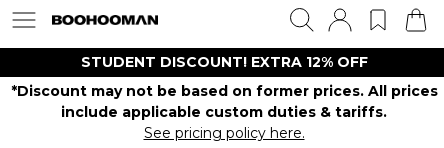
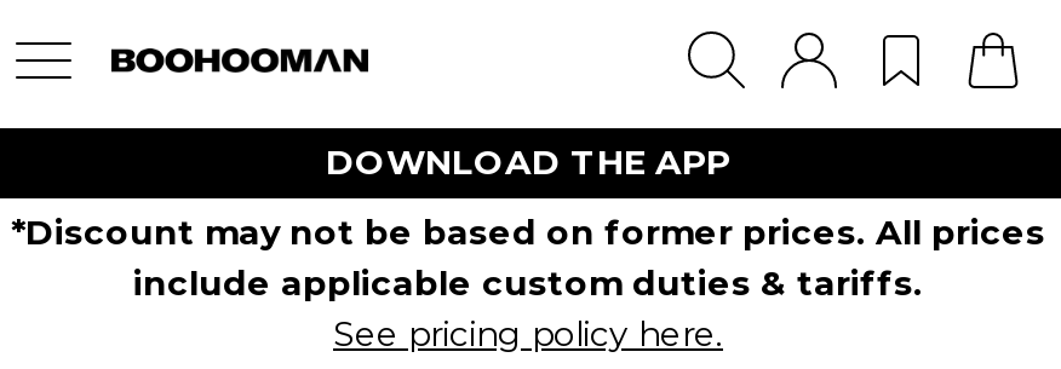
[80,53,367,71] STUDENT DISCOUNT! EXTRA 12% OFF -> [326,140,730,184] DOWNLOAD THE APP

